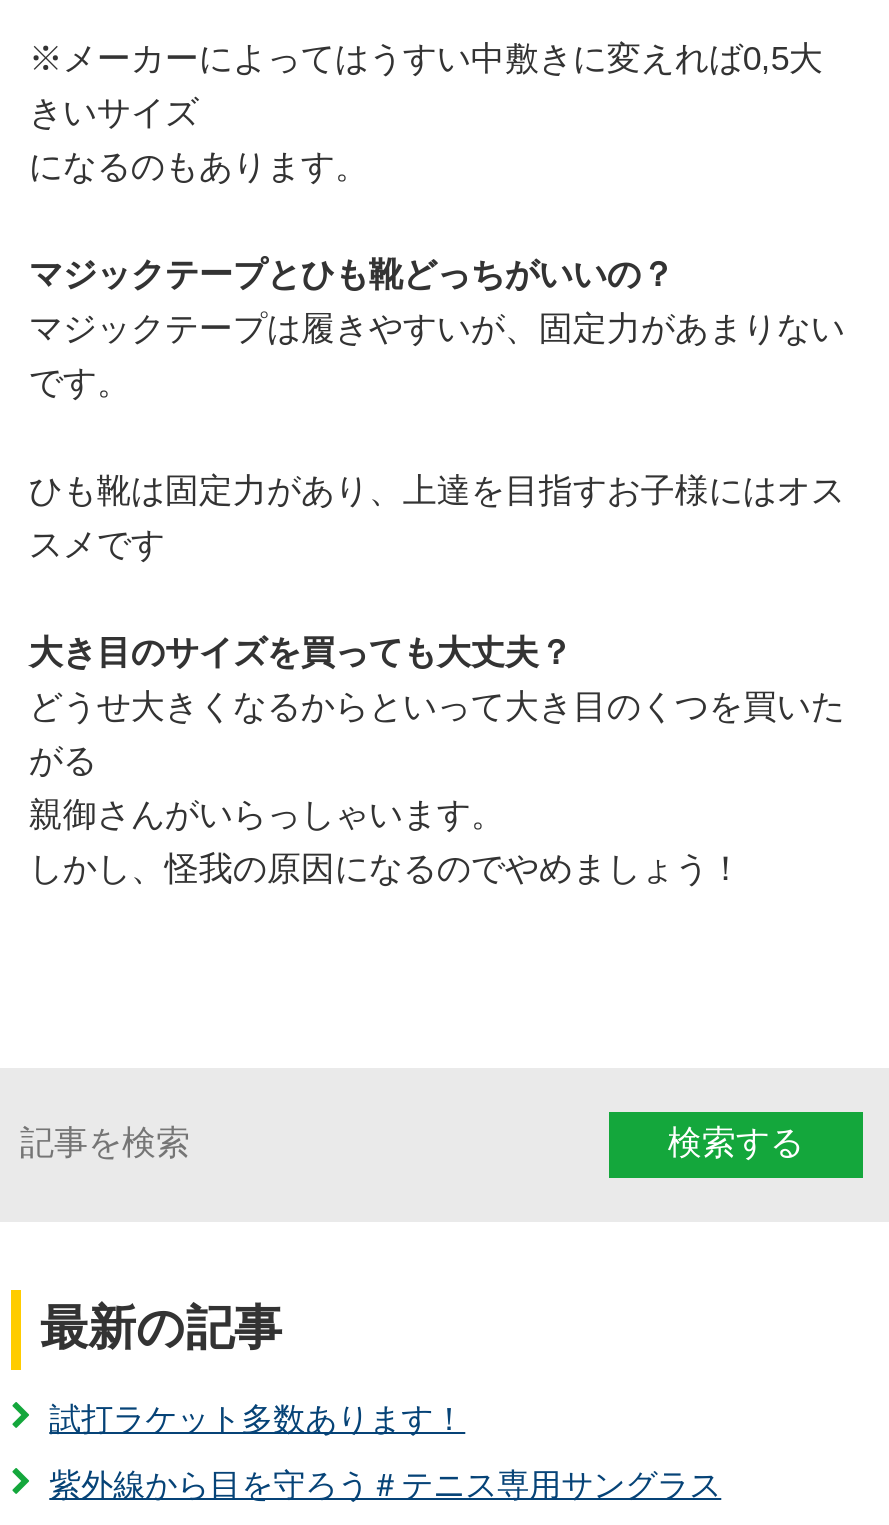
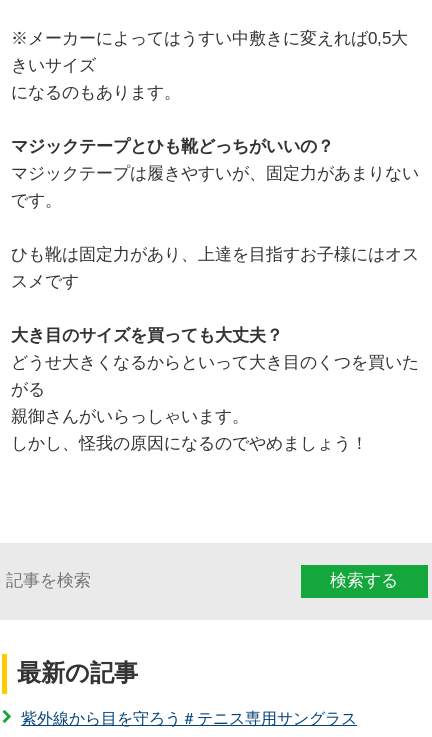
[49,1402,465,1436] 試打ラケット多数あります！ -> none

